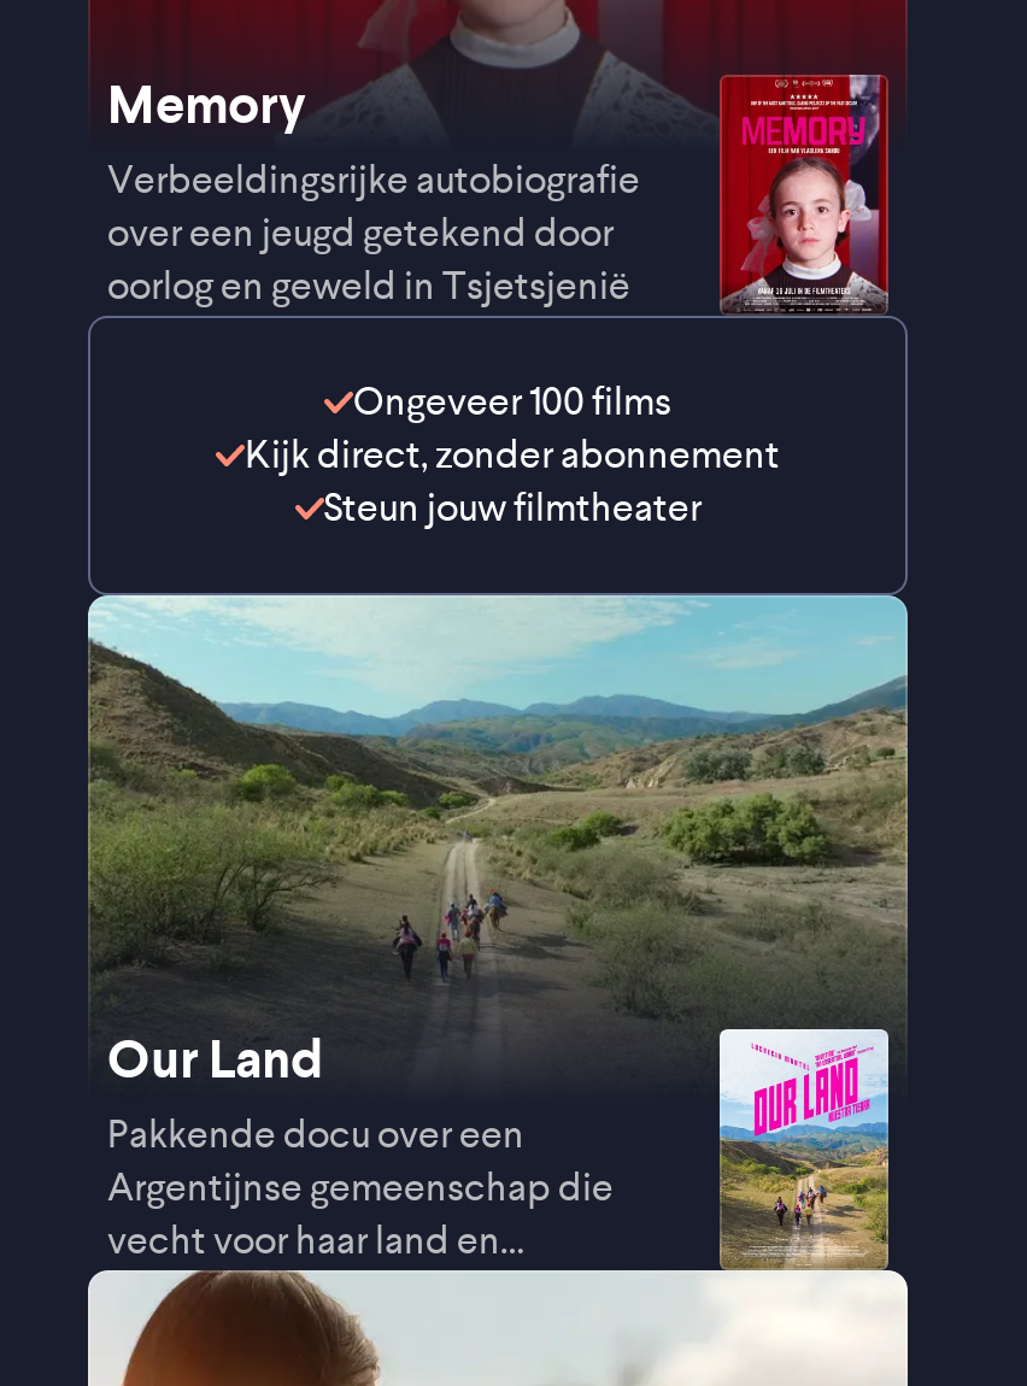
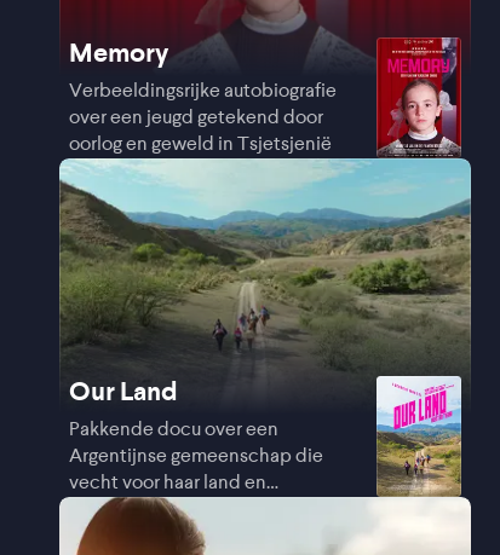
[88,316,905,595] [image] | Ongeveer 100 films | Kijk direct, zonder abonnement | Steun jouw filmtheater -> none

